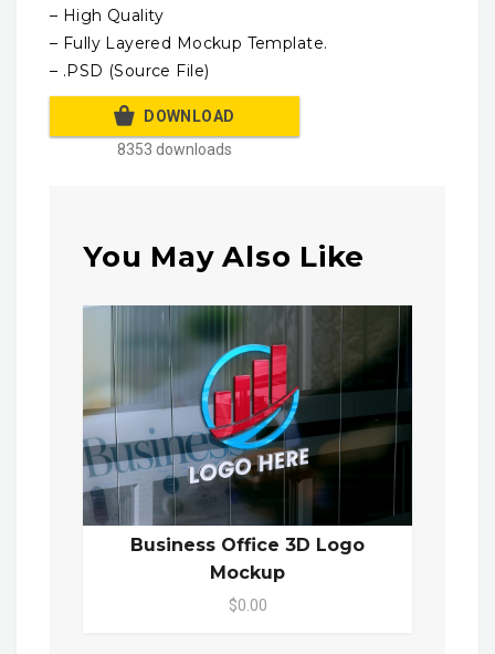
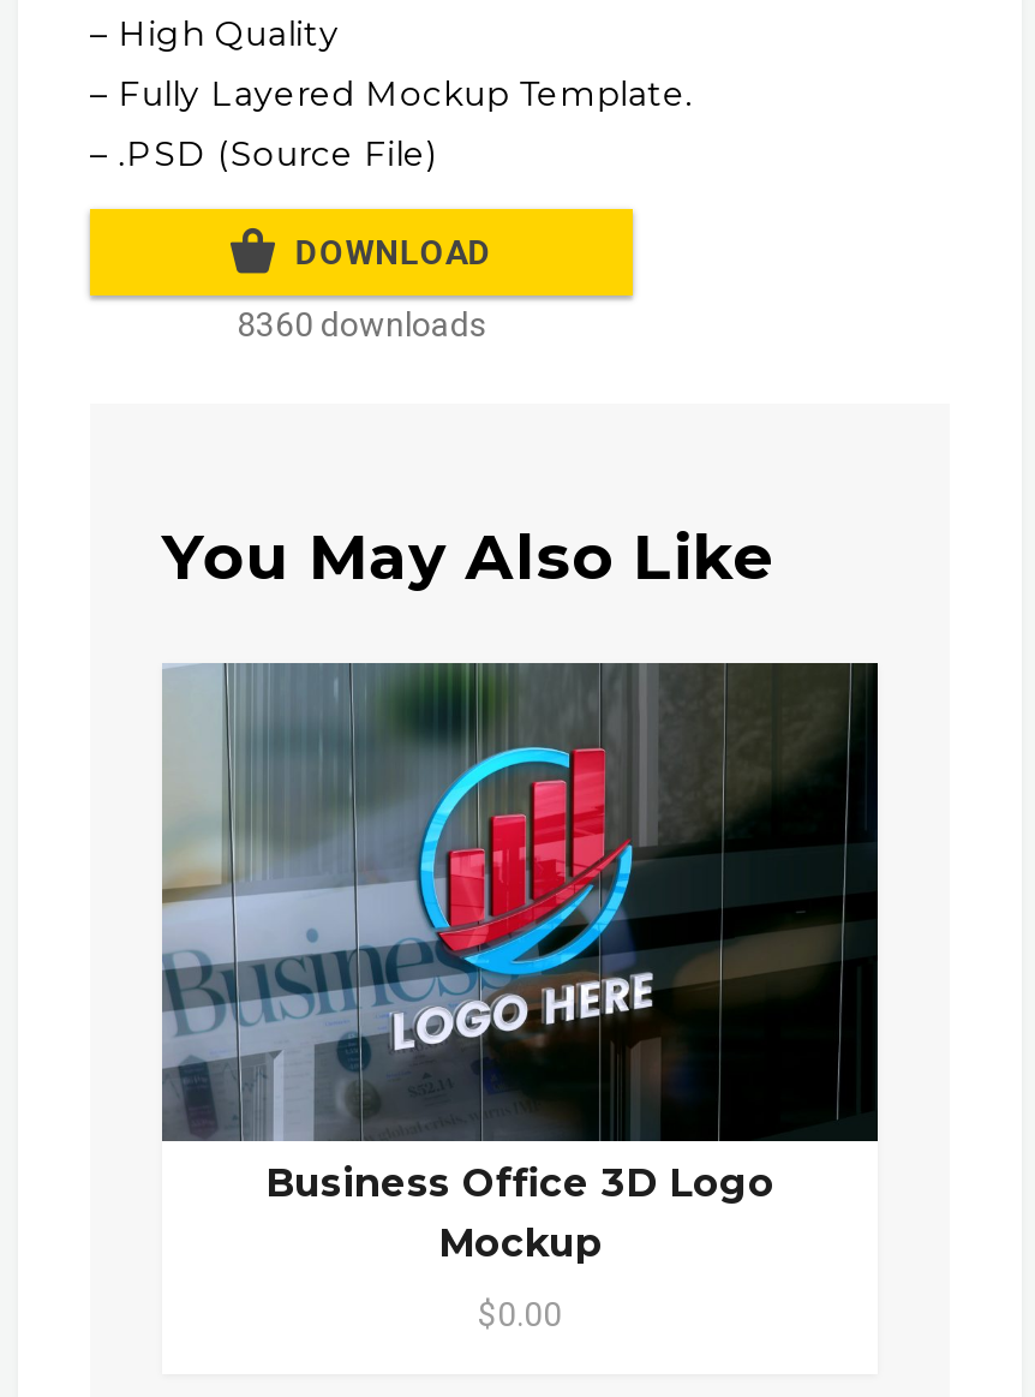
[117,141,232,158] 8353 downloads -> [237,305,486,344] 8360 downloads

